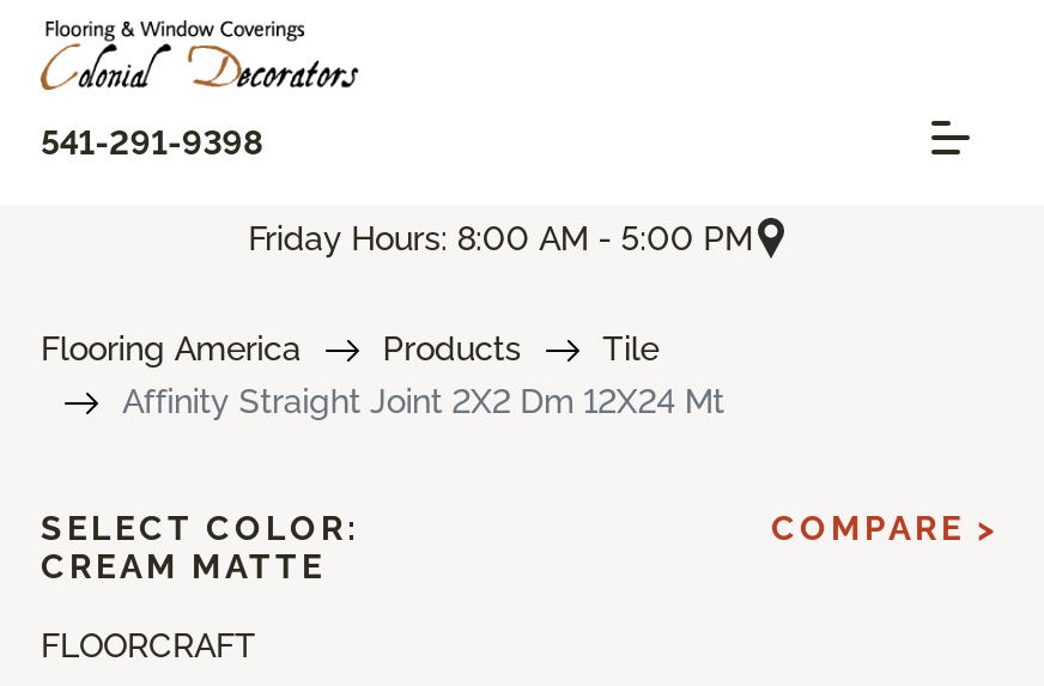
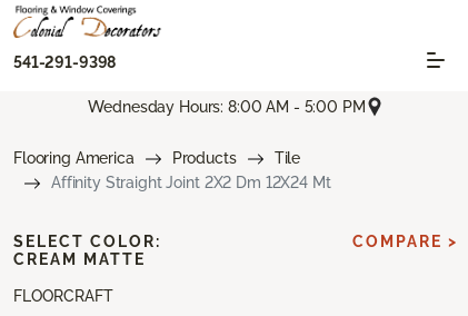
[248,218,753,257] Friday Hours: 8:00 AM - 5:00 PM -> [88,98,365,115] Wednesday Hours: 8:00 AM - 5:00 PM

